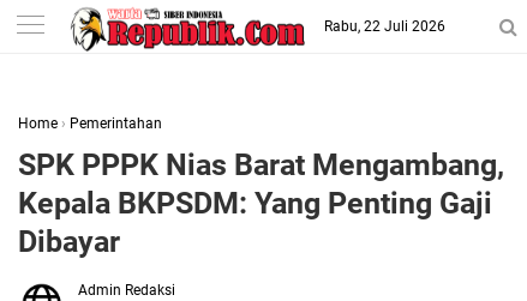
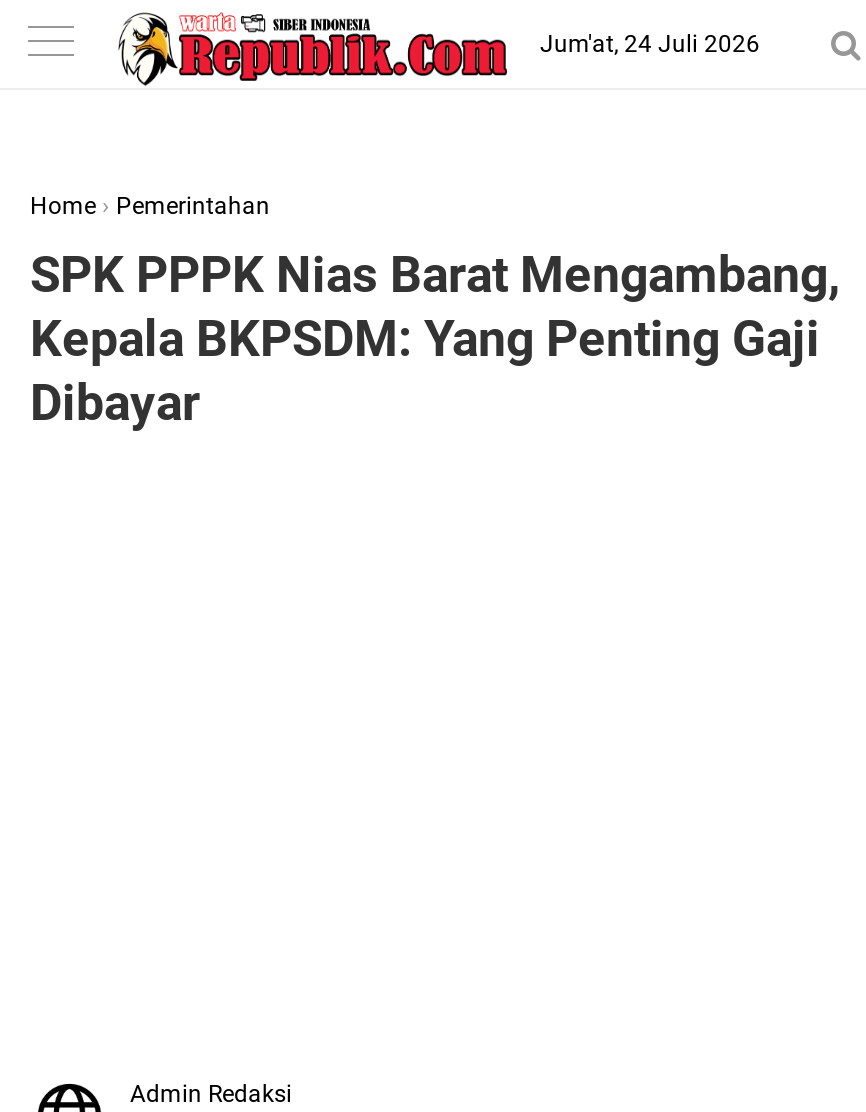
[324,18,445,35] Rabu, 22 Juli 2026 -> [540,30,760,58] Jum'at, 24 Juli 2026

